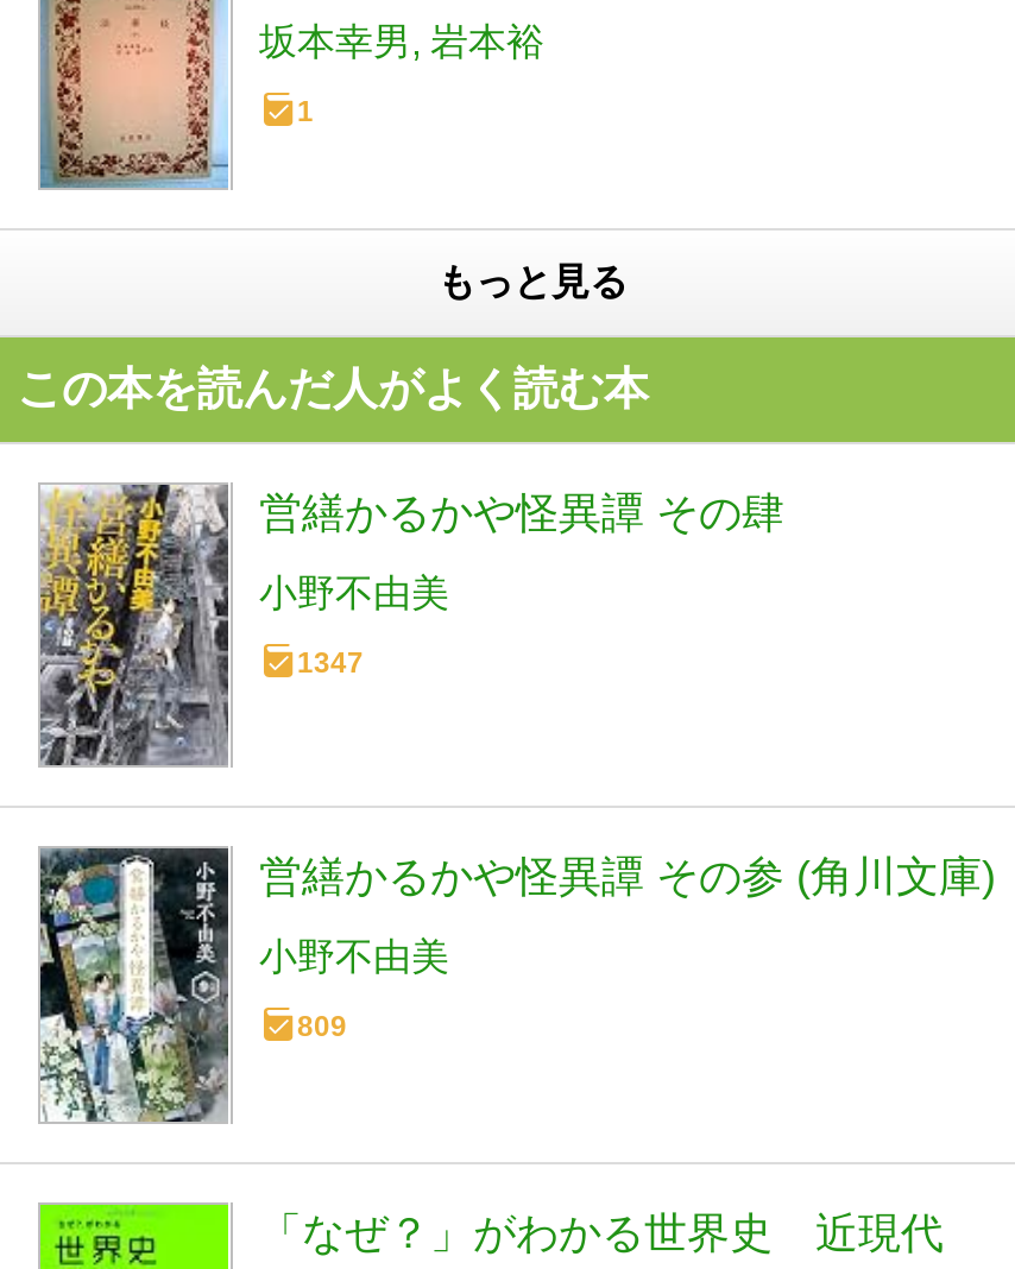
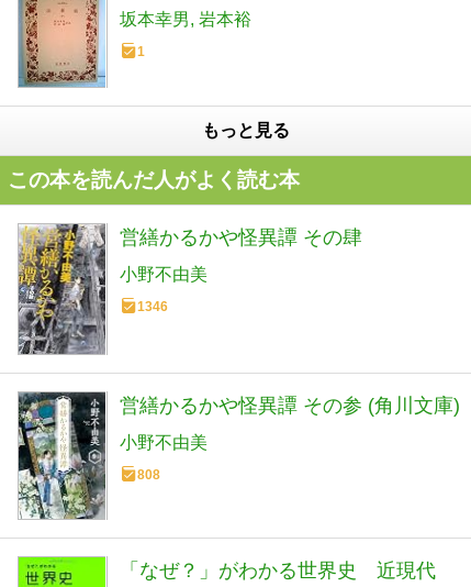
[297,646,364,679] 1347 -> [137,299,168,314] 1346
[297,1011,347,1044] 809 -> [137,468,160,483] 808

